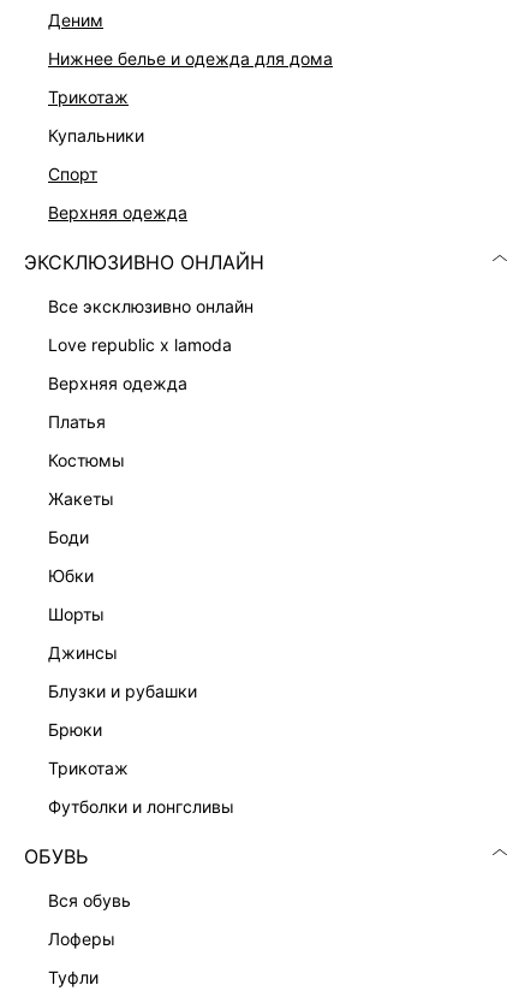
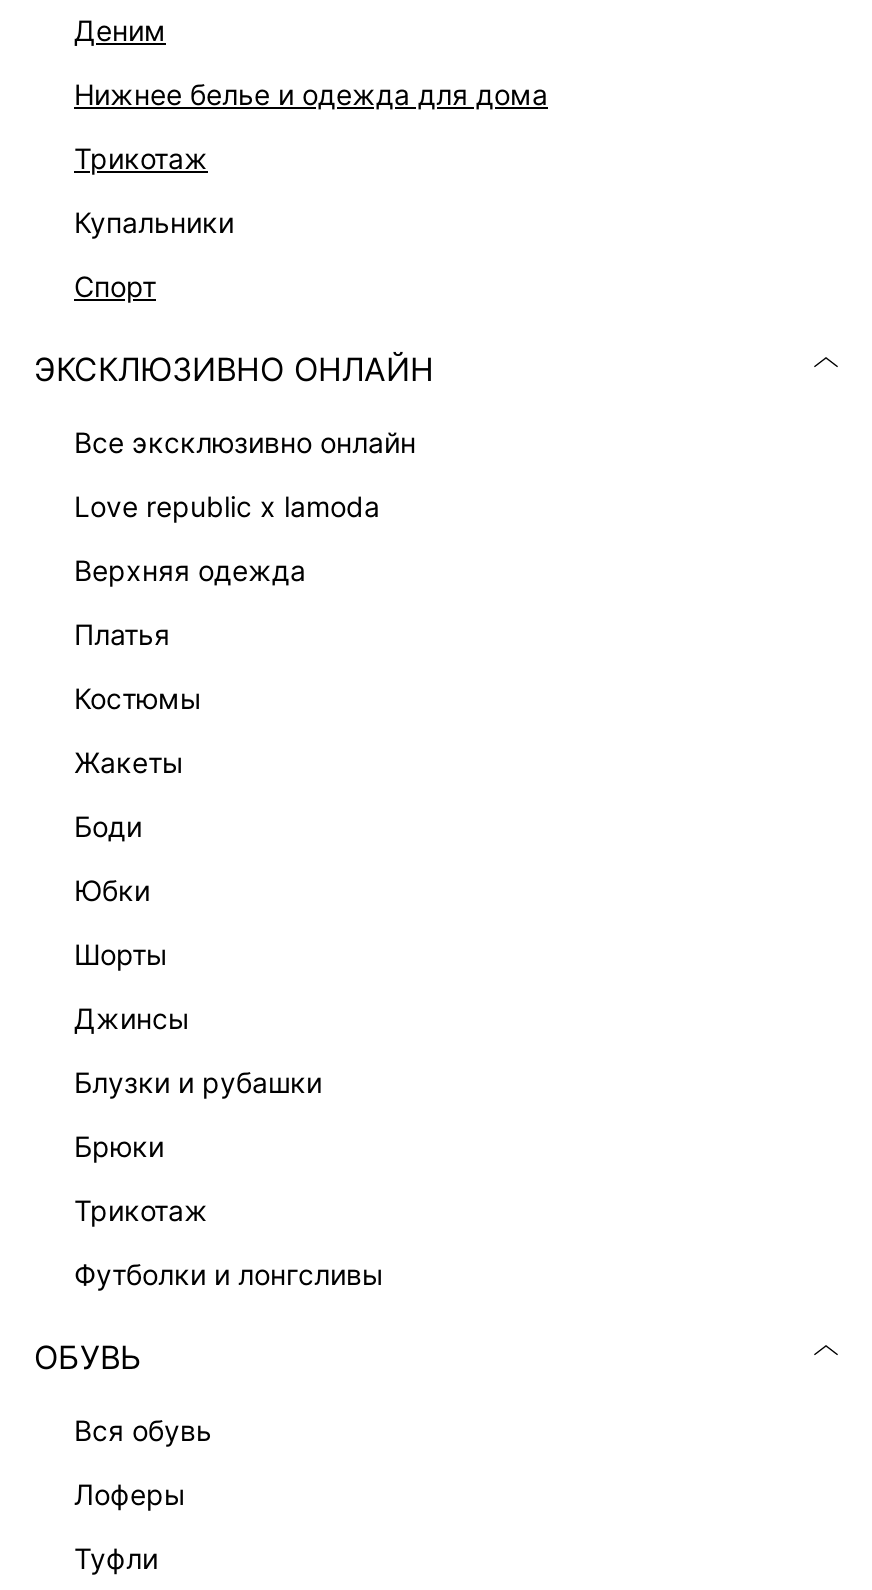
[59,202,187,222] верхняя одежда -> none

